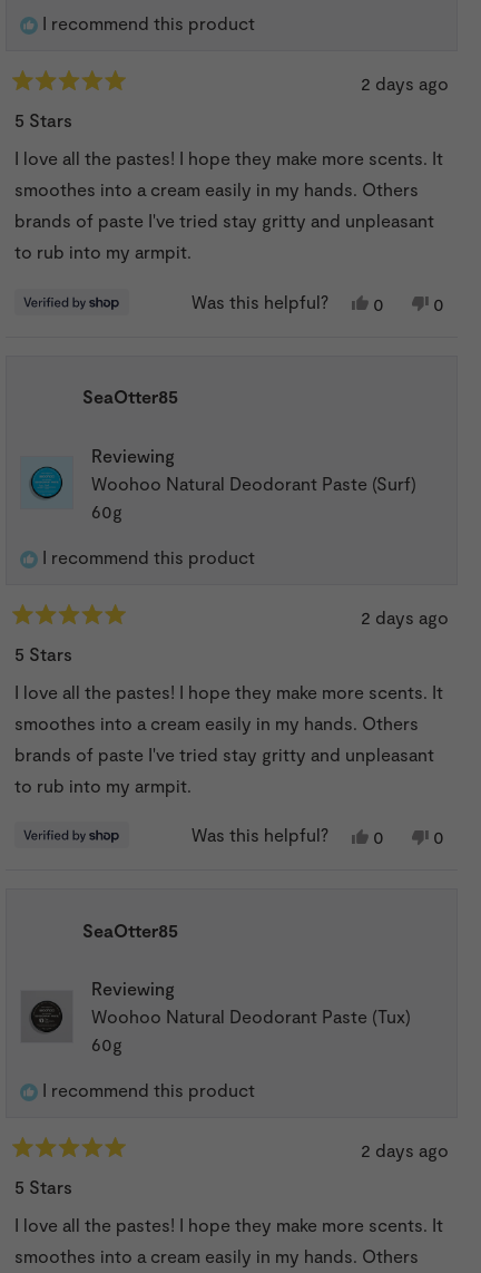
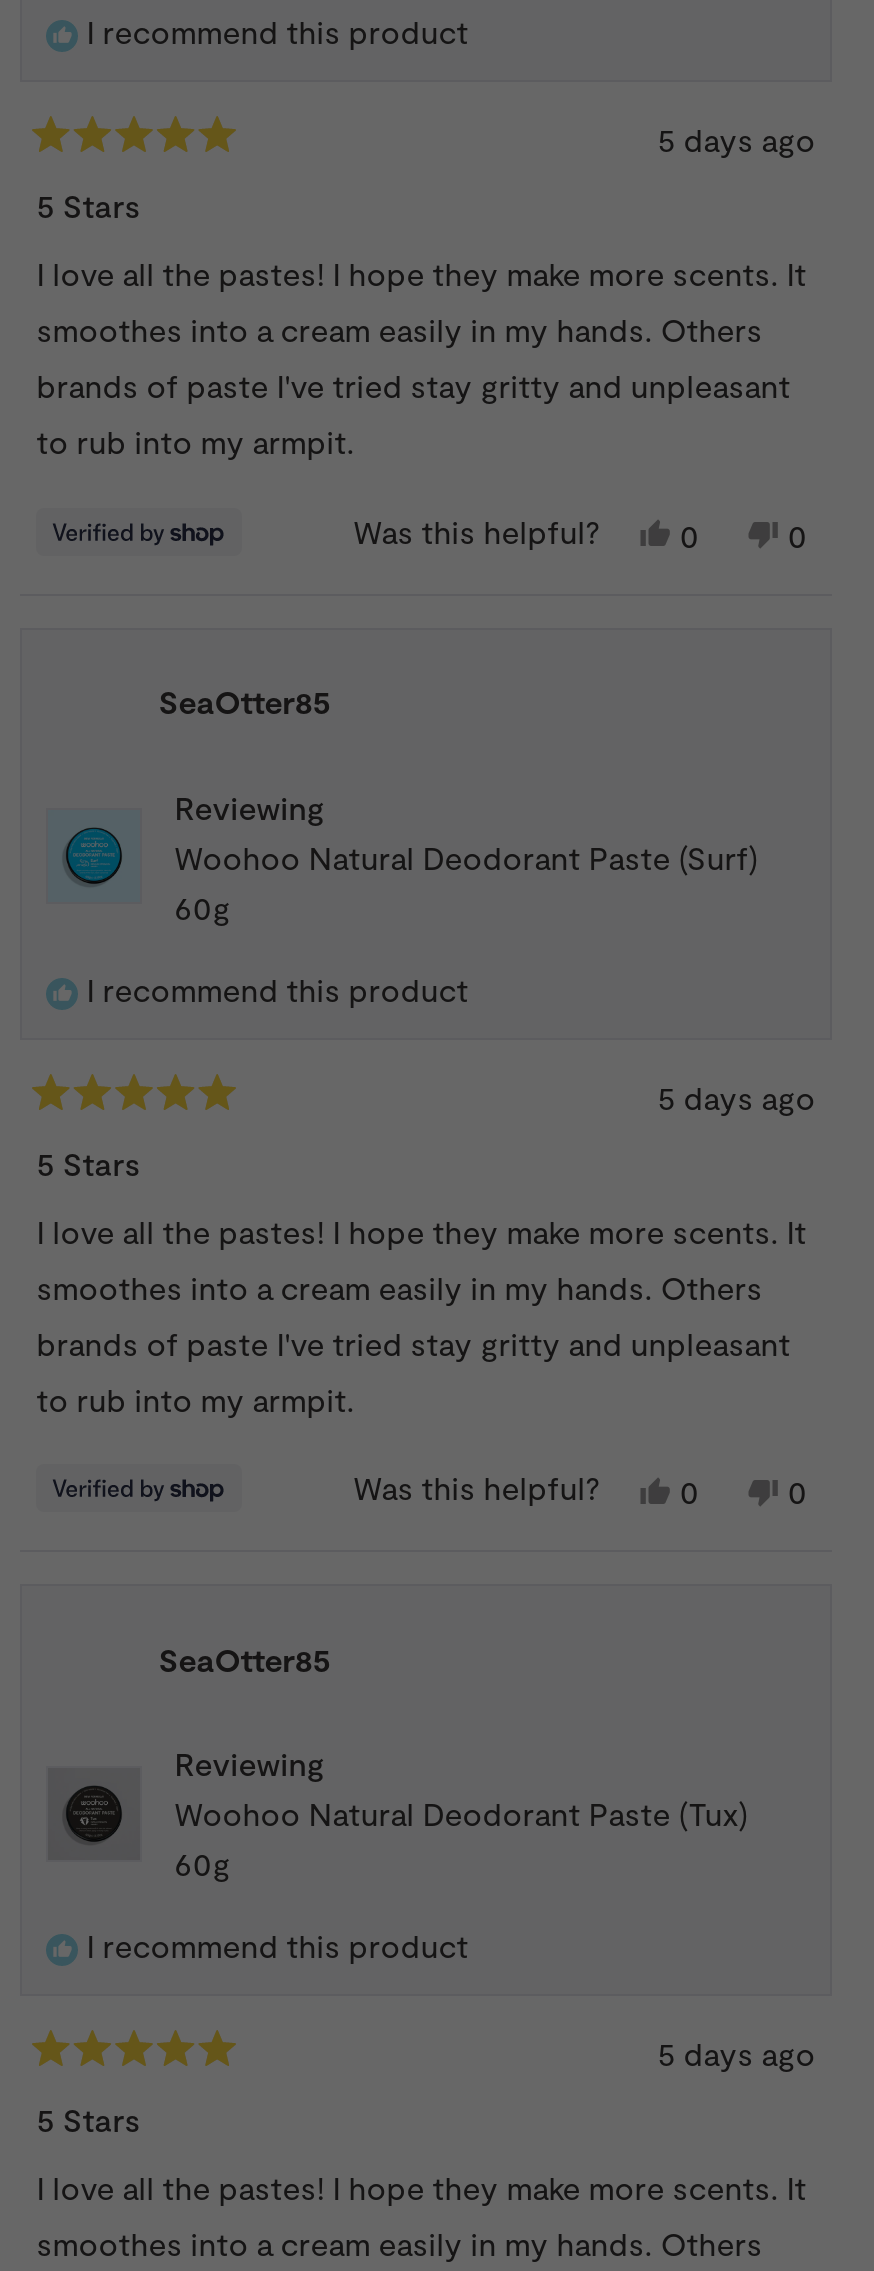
[361,72,448,94] 2 days ago -> [658,120,816,158] 5 days ago
[361,606,448,627] 2 days ago -> [658,1077,816,1115] 5 days ago
[361,1139,448,1160] 2 days ago -> [658,2034,816,2072] 5 days ago

